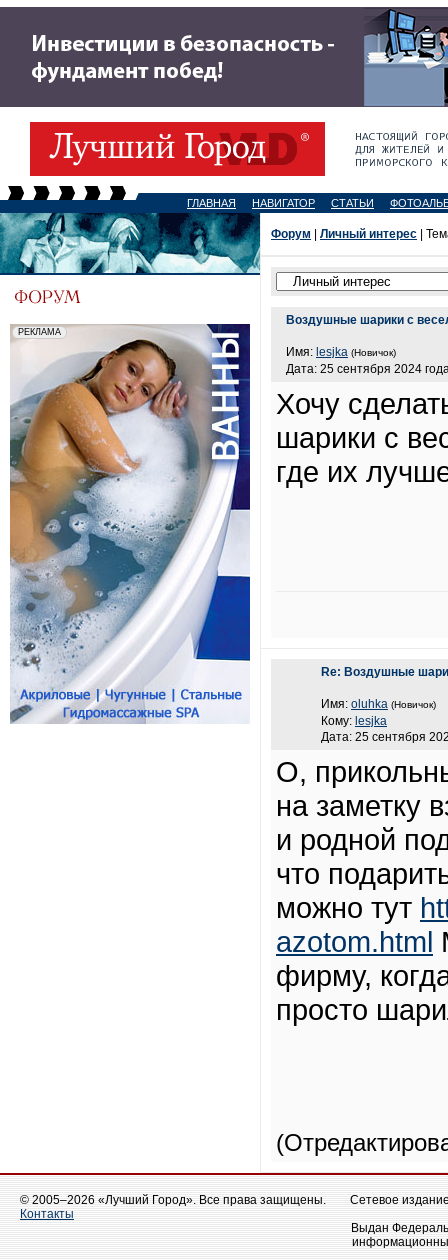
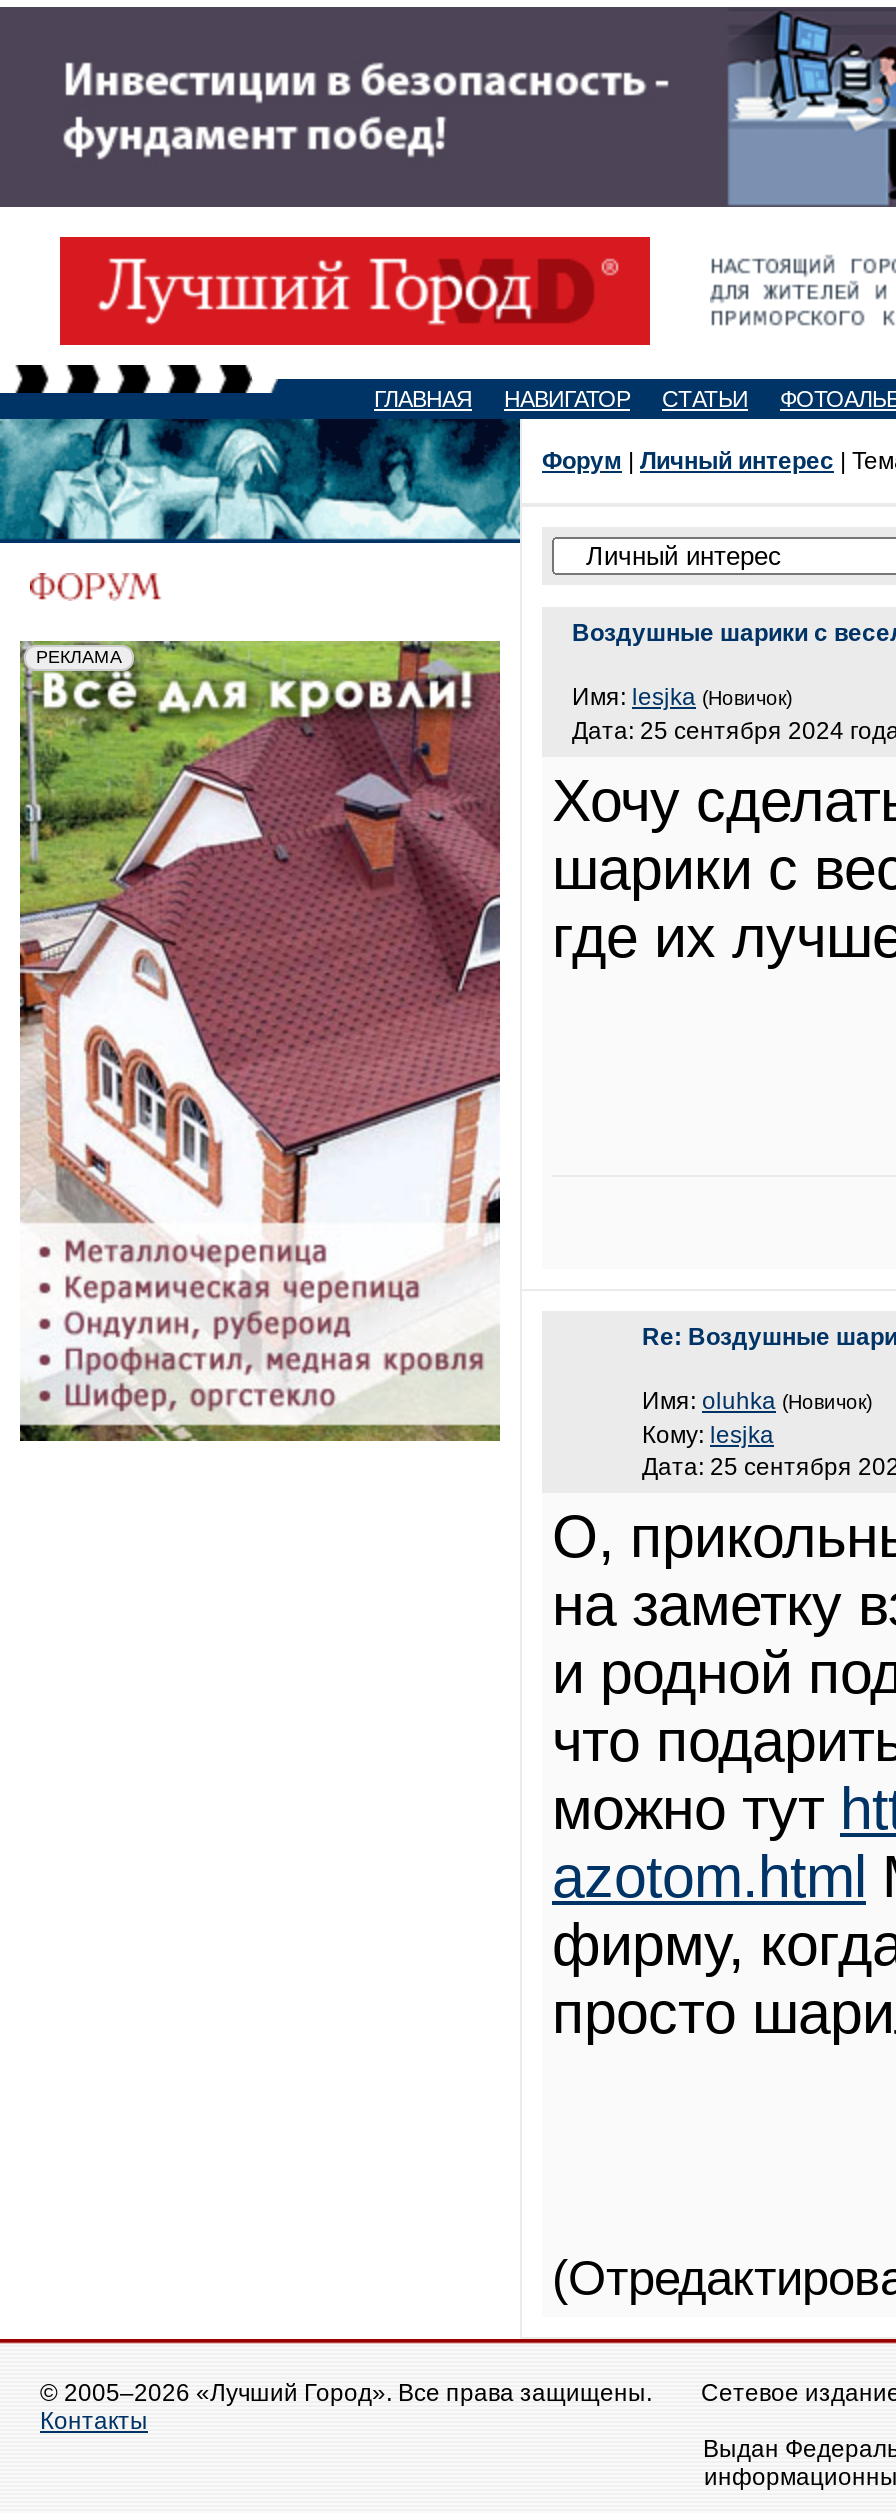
[9,323,251,724] [image] -> [18,639,502,1443] [image]

